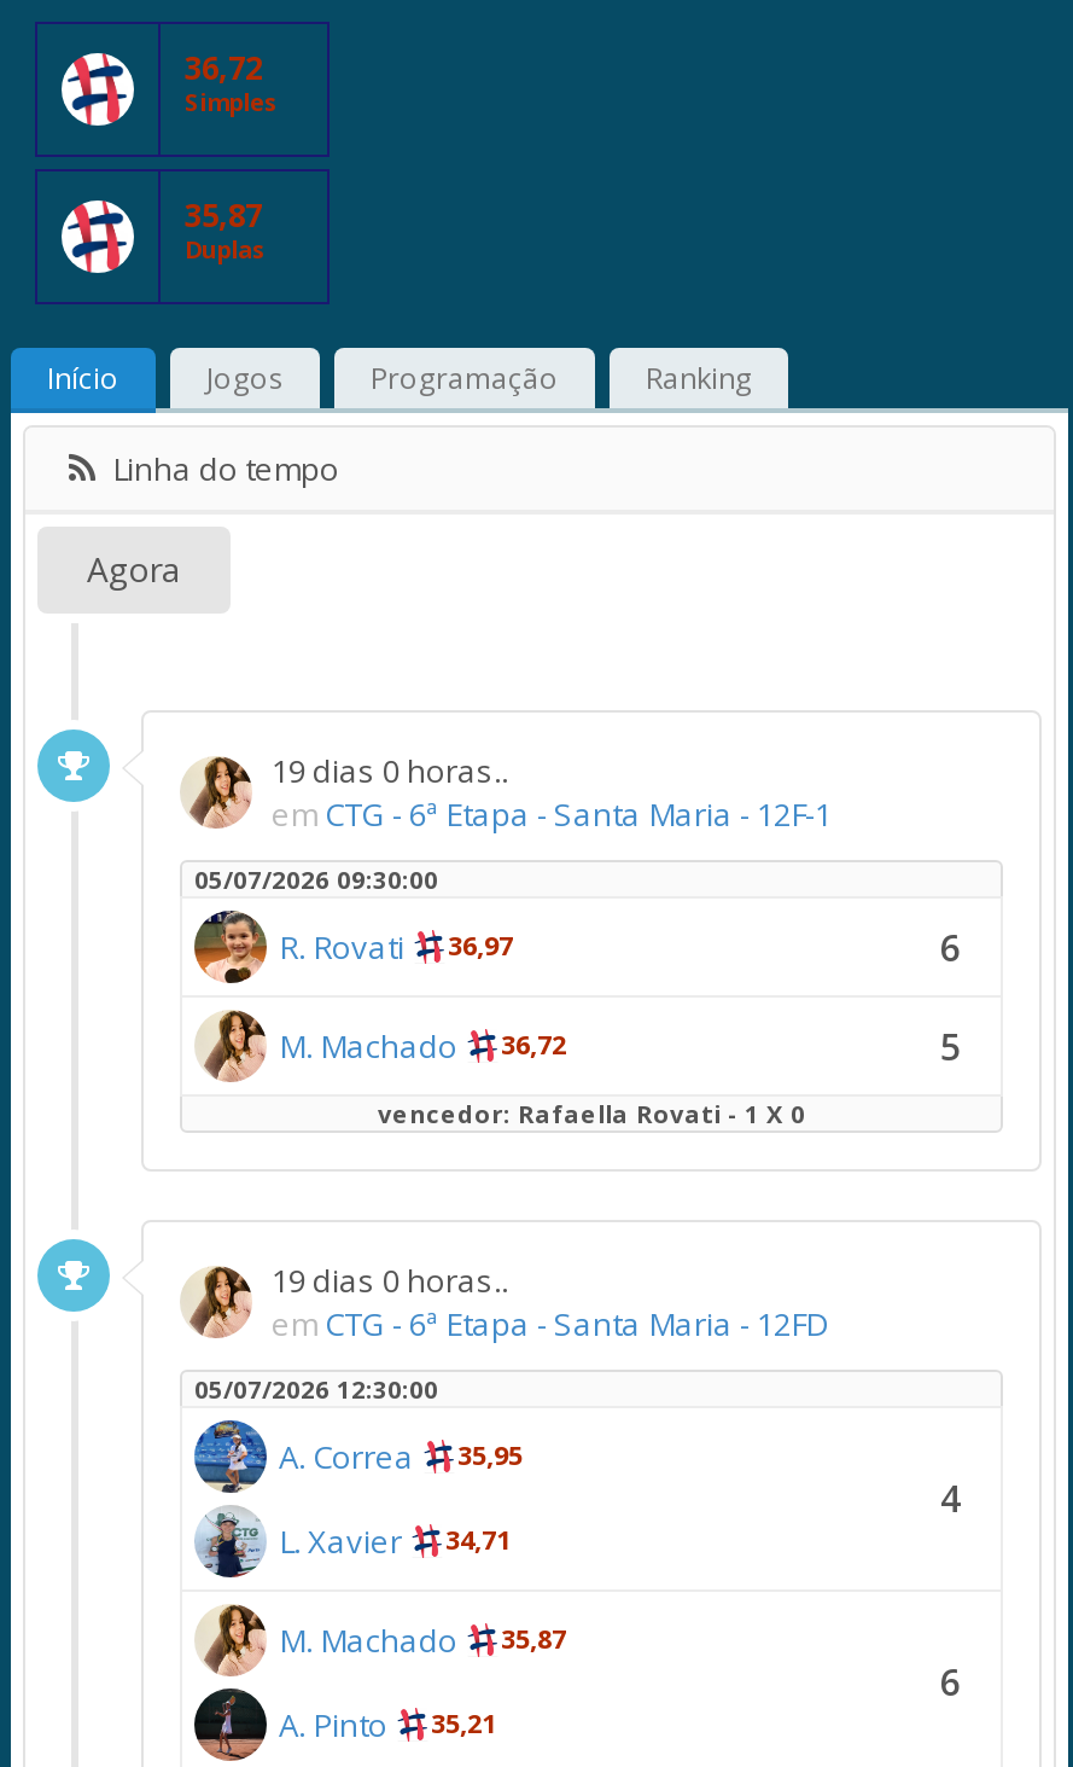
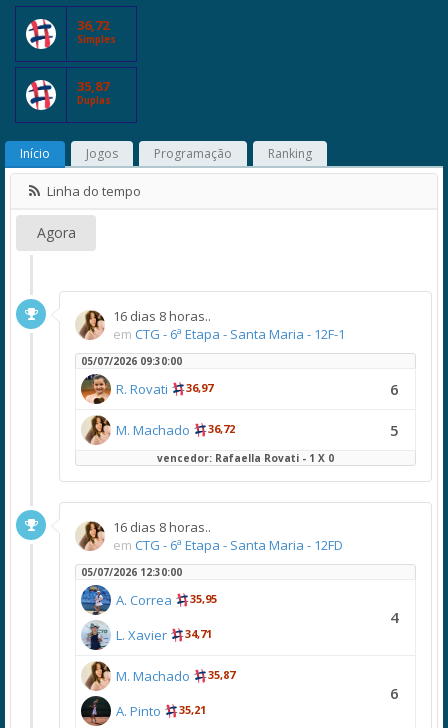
[272,748,508,792] 19 dias 0 horas.. -> [113,307,211,325] 16 dias 8 horas..
[272,1258,508,1301] 19 dias 0 horas.. -> [113,518,211,536] 16 dias 8 horas..

